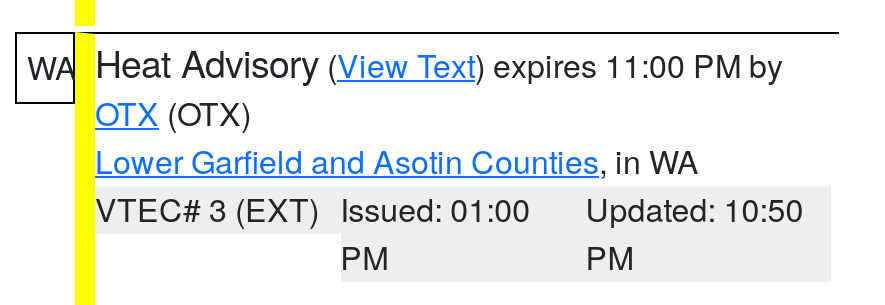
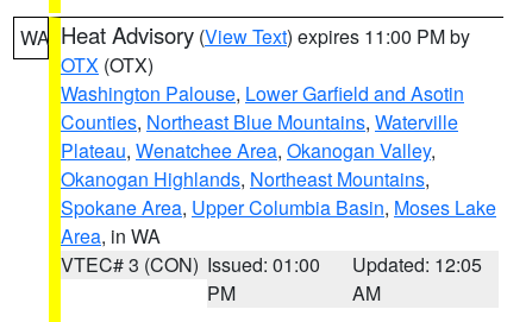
[95,138,699,232] Lower Garfield and Asotin Counties, in WA | VTEC# 3 (EXT) Issued: 01:00 -> [61,80,496,278] Washington Palouse, Lower Garfield and Asotin | Counties, Northeast Blue Mountains, Waterville | Plateau, Wenatchee Area, Okanogan Valley, | Okanogan Highlands, Northeast Mountains, | Spokane Area, Upper Columbia Basin, Moses Lake | Area, in WA | VTEC# 3 (CON) Issued: 01:00
[585,186,803,280] Updated: 10:50 | PM -> [352,251,482,307] Updated: 12:05 | AM

